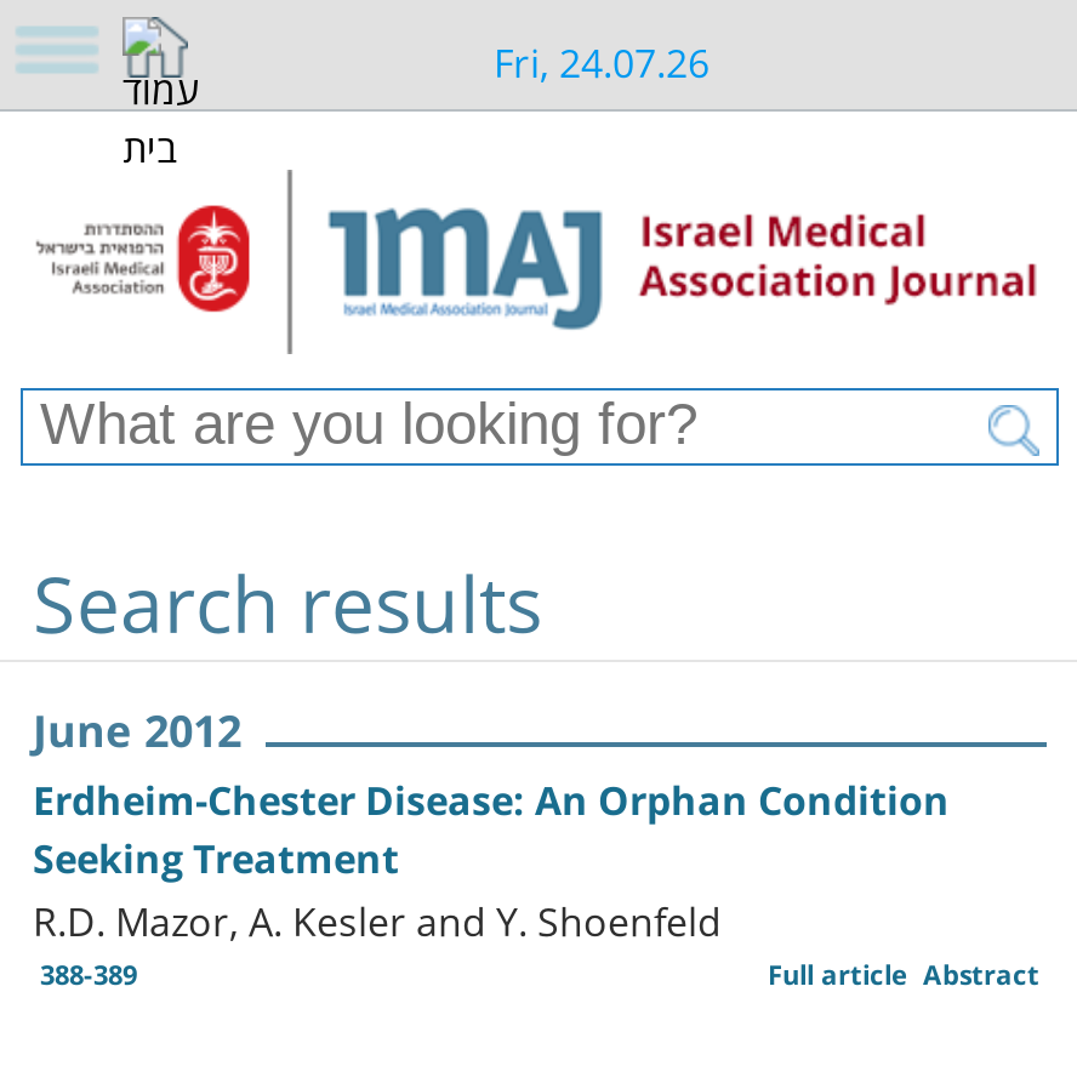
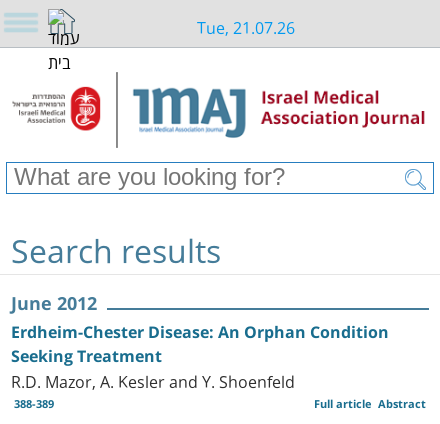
[494,17,710,97] Fri, 24.07.26 -> [196,9,294,42] Tue, 21.07.26

